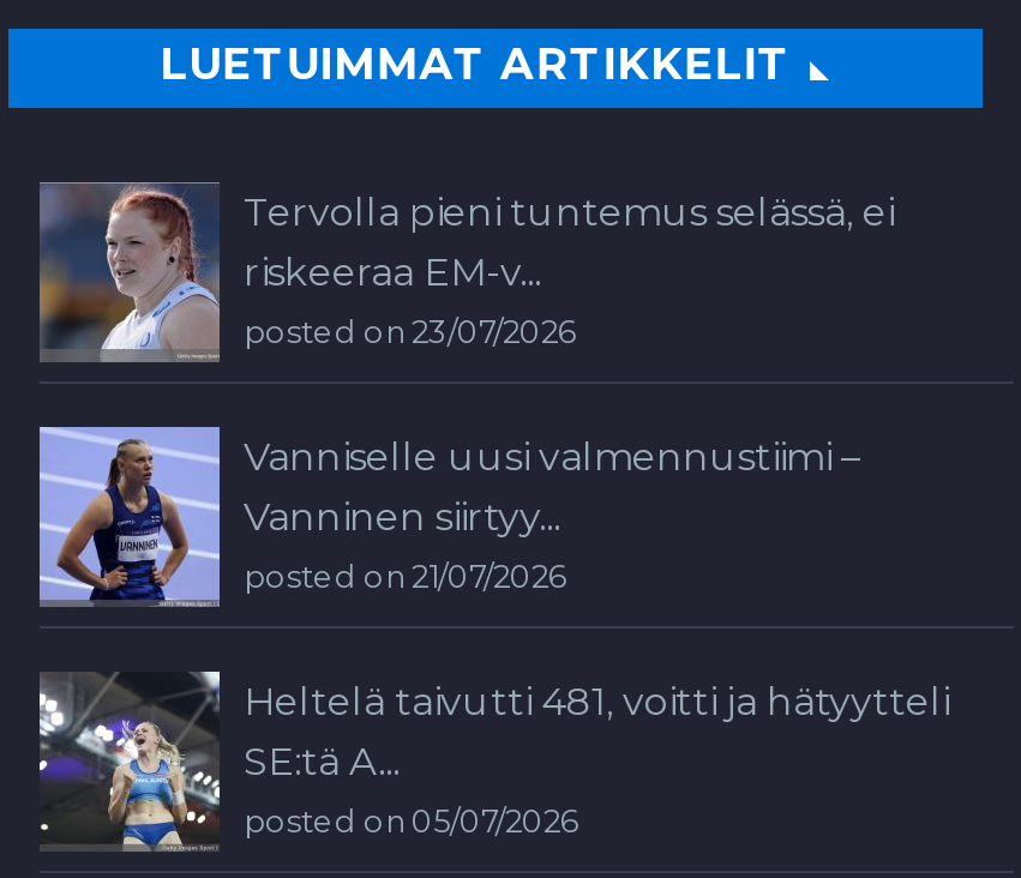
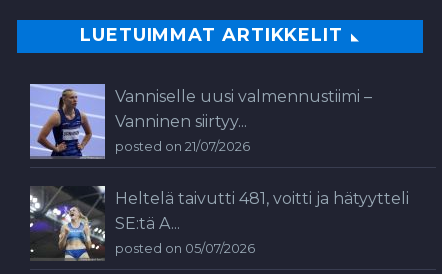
[37,182,894,362] [image] | Tervolla pieni tuntemus selässä, ei | riskeeraa EM-v... | posted on 23/07/2026 -> none

